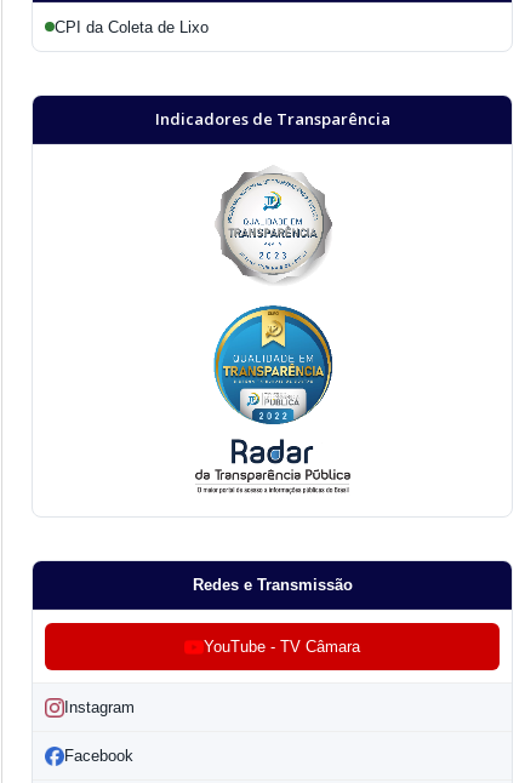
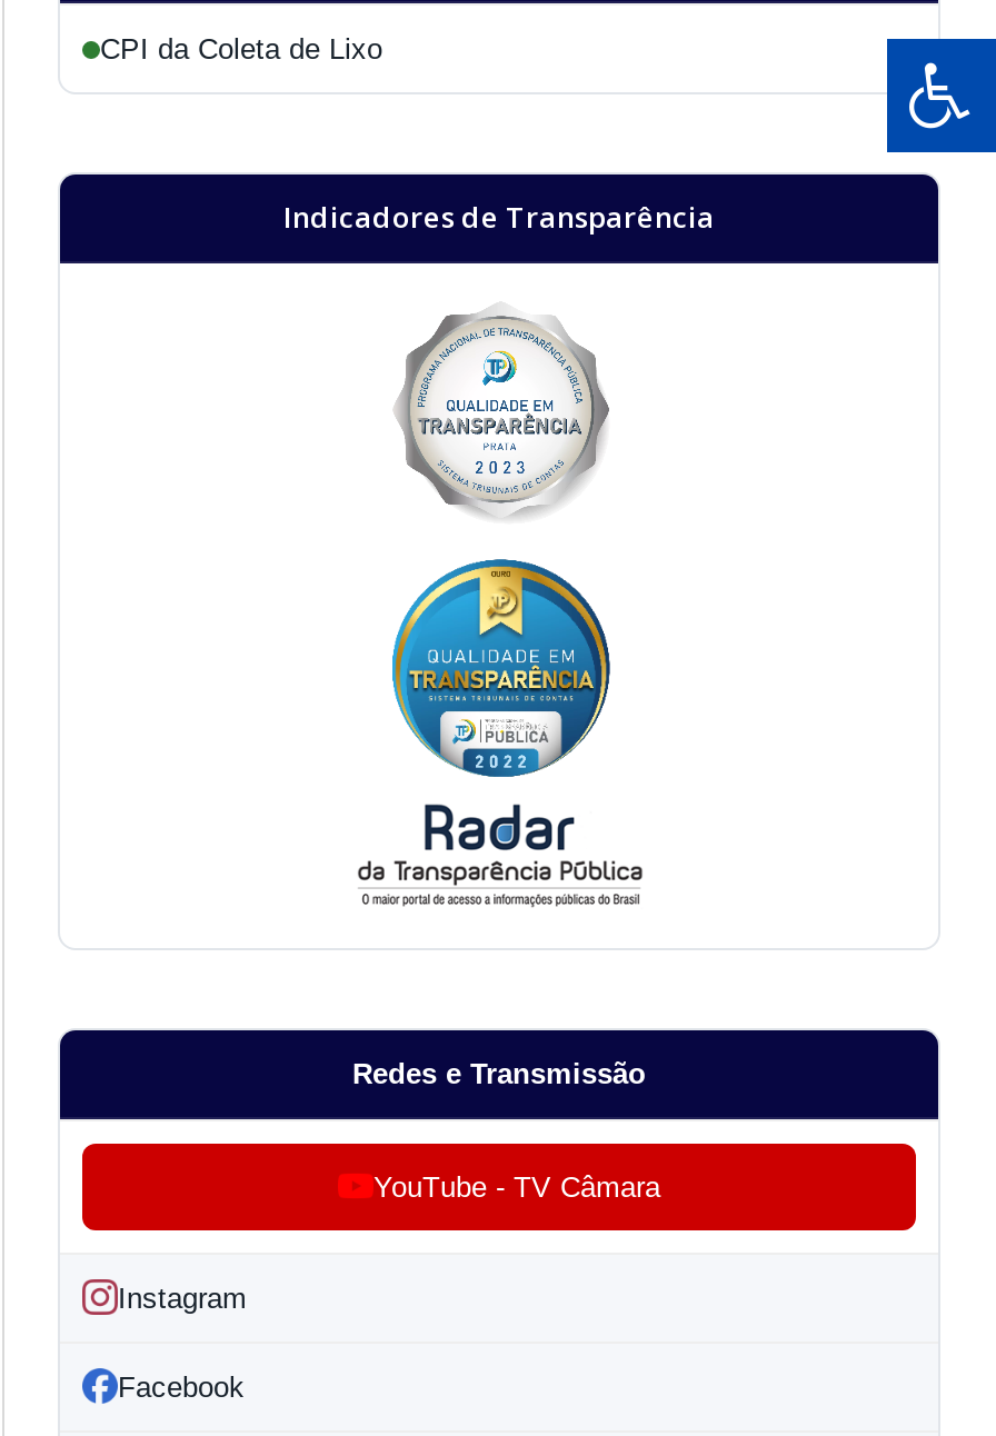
none -> [885,36,989,156] [image]

